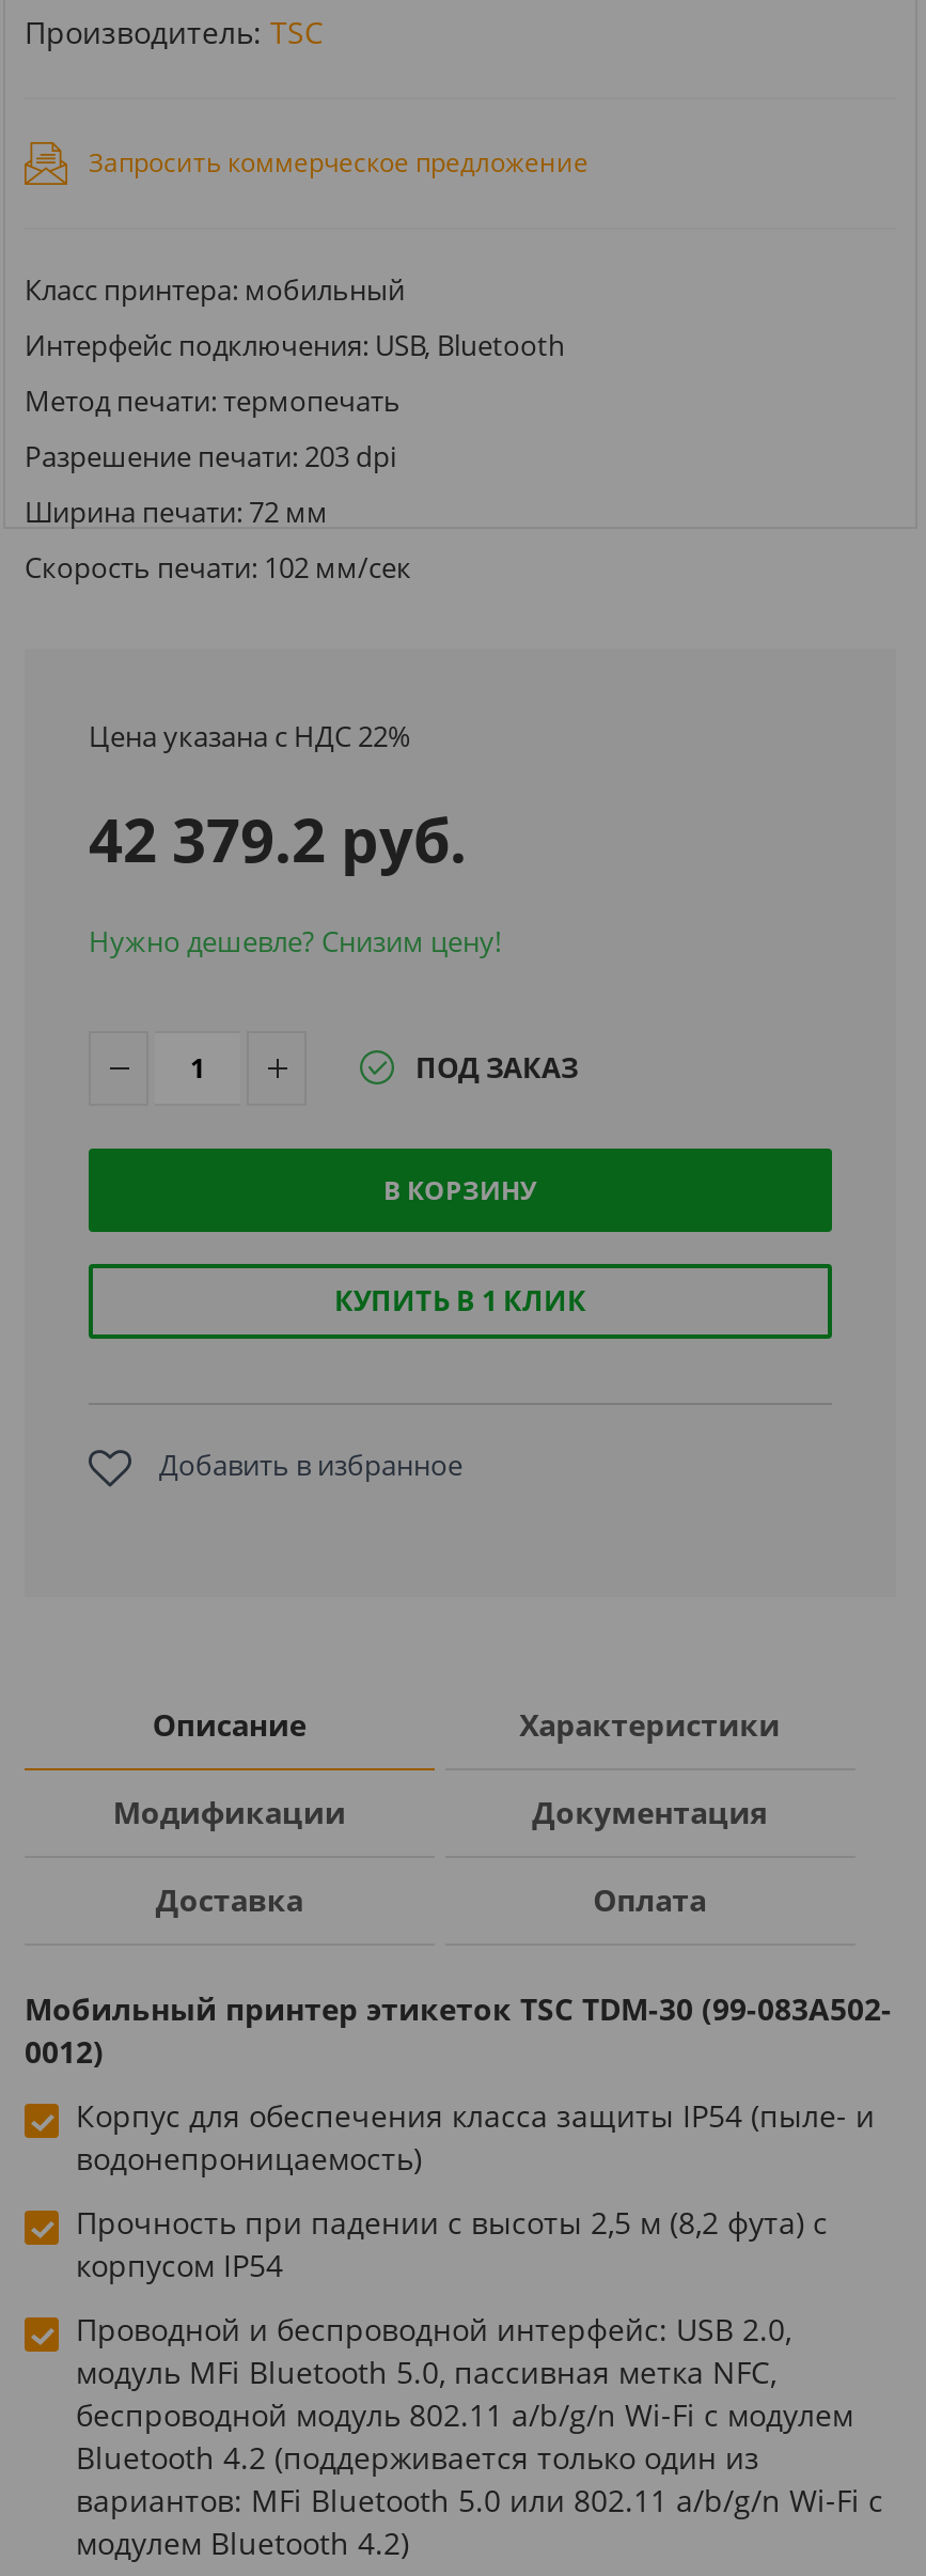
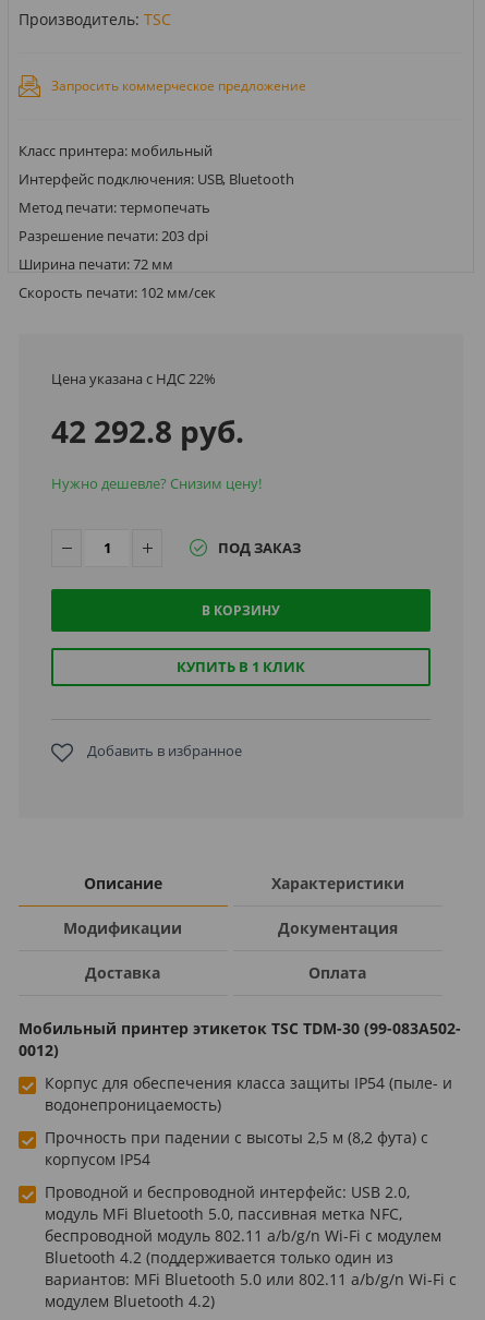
[89,797,467,879] 42 379.2 руб. -> [51,410,244,451] 42 292.8 руб.

